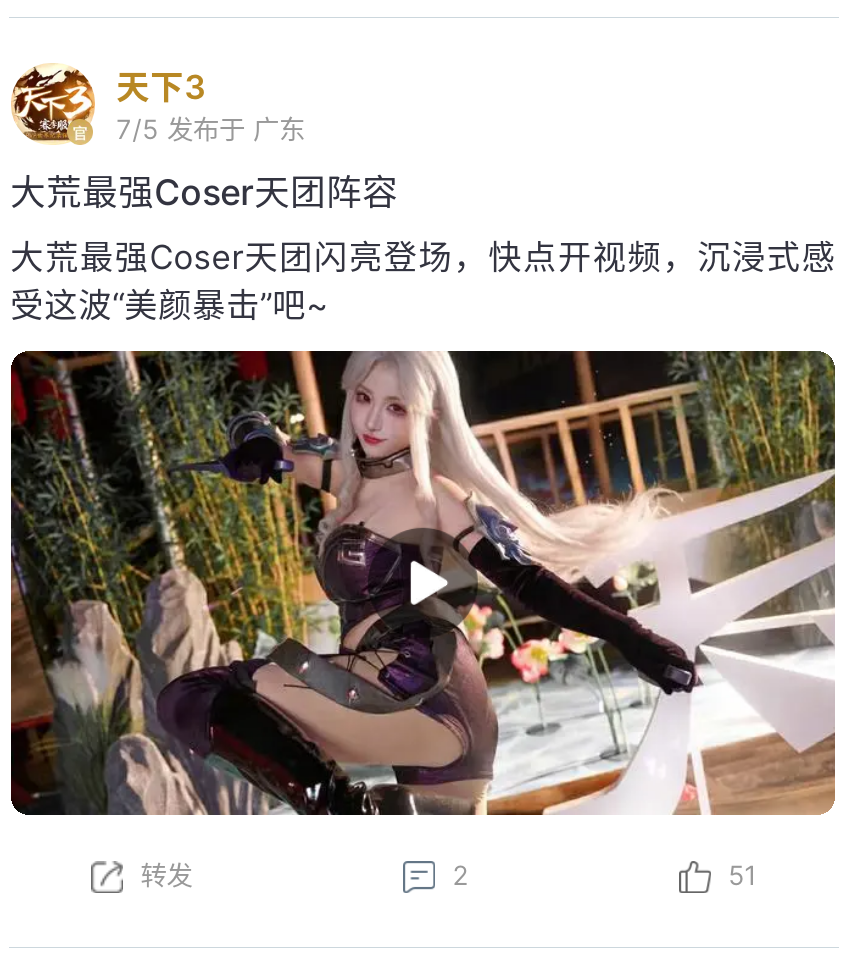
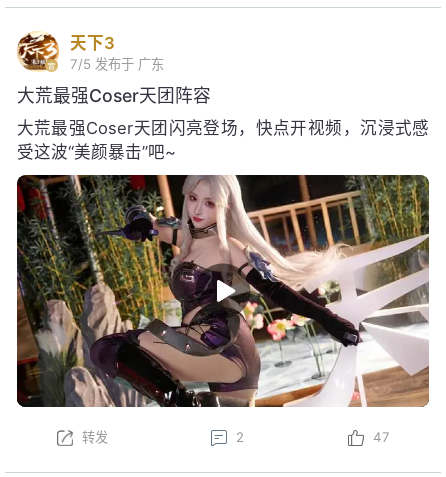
[728,859,756,891] 51 -> [373,429,390,445] 47

